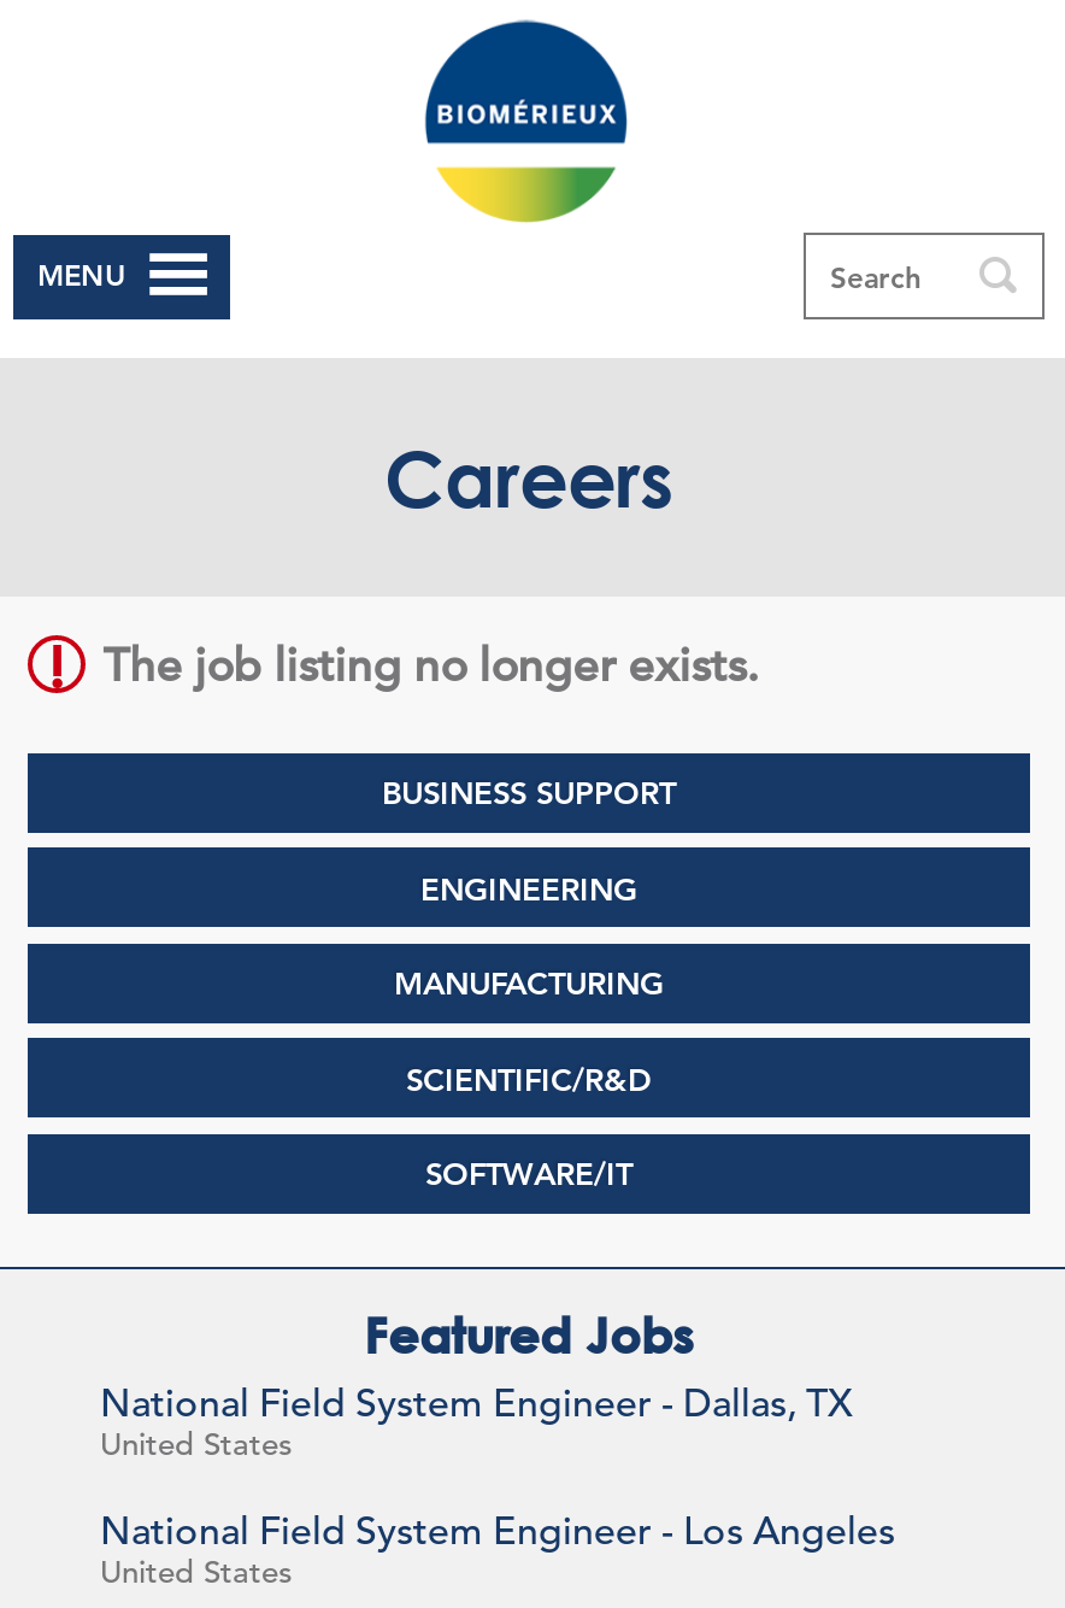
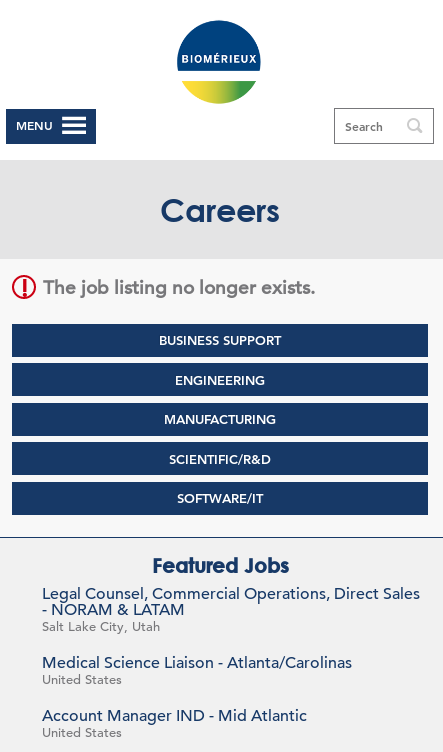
[100,1380,852,1428] National Field System Engineer - Dallas, TX -> [42,584,420,673] Legal Counsel, Commercial Operations, Direct Sales | - NORAM & LATAM | Salt Lake City, Utah | Medical Science Liaison - Atlanta/Carolinas
[100,1508,895,1556] National Field System Engineer - Los Angeles -> [42,706,307,726] Account Manager IND - Mid Atlantic

